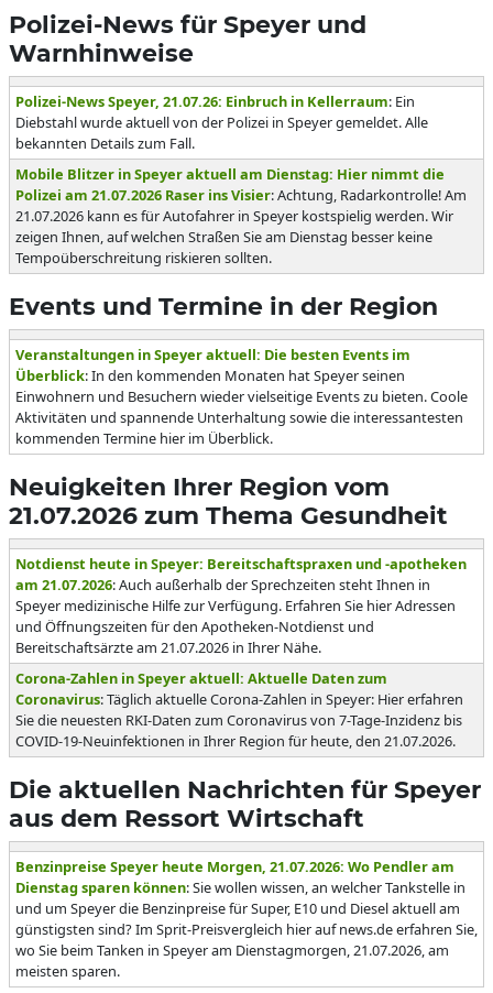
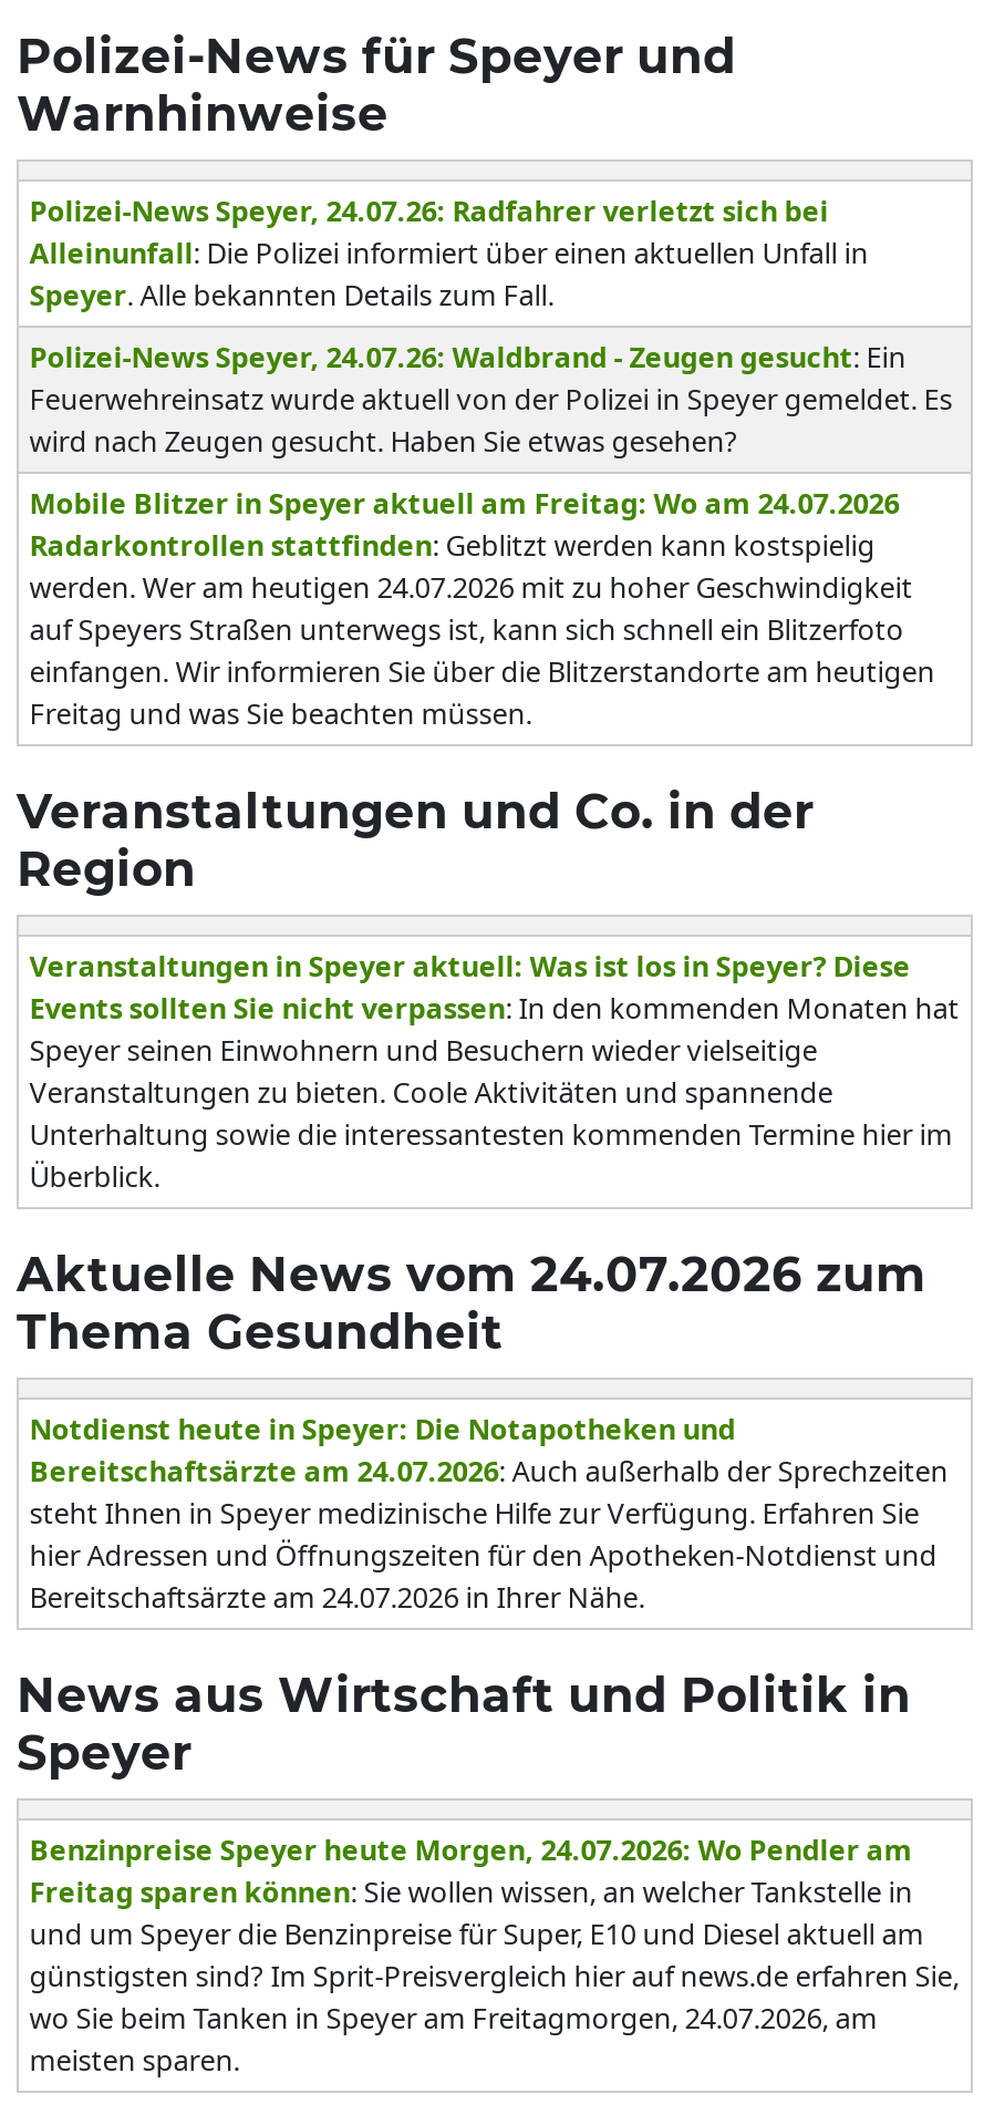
[15,91,428,153] Polizei-News Speyer, 21.07.26: Einbruch in Kellerraum: Ein | Diebstahl wurde aktuell von der Polizei in Speyer gemeldet. Alle | bekannten Details zum Fall. -> [29,190,868,314] Polizei-News Speyer, 24.07.26: Radfahrer verletzt sich bei | Alleinunfall: Die Polizei informiert über einen aktuellen Unfall in | Speyer. Alle bekannten Details zum Fall.
[15,164,466,268] Mobile Blitzer in Speyer aktuell am Dienstag: Hier nimmt die | Polizei am 21.07.2026 Raser ins Visier: Achtung, Radarkontrolle! Am | 21.07.2026 kann es für Autofahrer in Speyer kostspielig werden. Wir | zeigen Ihnen, auf welchen Straßen Sie am Dienstag besser keine | Tempoüberschreitung riskieren sollten. -> [29,337,953,461] Polizei-News Speyer, 24.07.26: Waldbrand - Zeugen gesucht: Ein | Feuerwehreinsatz wurde aktuell von der Polizei in Speyer gemeldet. Es | wird nach Zeugen gesucht. Haben Sie etwas gesehen?
[9,292,438,320] Events und Termine in der Region -> [29,483,935,733] Mobile Blitzer in Speyer aktuell am Freitag: Wo am 24.07.2026 | Radarkontrollen stattfinden: Geblitzt werden kann kostspielig | werden. Wer am heutigen 24.07.2026 mit zu hoher Geschwindigkeit | auf Speyers Straßen unterwegs ist, kann sich schnell ein Blitzerfoto | einfangen. Wir informieren Sie über die Blitzerstandorte am heutigen | Freitag und was Sie beachten müssen.
[15,345,467,448] Veranstaltungen in Speyer aktuell: Die besten Events im | Überblick: In den kommenden Monaten hat Speyer seinen | Einwohnern und Besuchern wieder vielseitige Events zu bieten. Coole | Aktivitäten und spannende Unterhaltung sowie die interessantesten | kommenden Termine hier im Überblick. -> [17,782,814,897] Veranstaltungen und Co. in der | Region
[9,472,448,530] Neuigkeiten Ihrer Region vom | 21.07.2026 zum Thema Gesundheit -> [29,946,959,1196] Veranstaltungen in Speyer aktuell: Was ist los in Speyer? Diese | Events sollten Sie nicht verpassen: In den kommenden Monaten hat | Speyer seinen Einwohnern und Besuchern wieder vielseitige | Veranstaltungen zu bieten. Coole Aktivitäten und spannende | Unterhaltung sowie die interessantesten kommenden Termine hier im | Überblick.
[15,554,466,657] Notdienst heute in Speyer: Bereitschaftspraxen und -apotheken | am 21.07.2026: Auch außerhalb der Sprechzeiten steht Ihnen in | Speyer medizinische Hilfe zur Verfügung. Erfahren Sie hier Adressen | und Öffnungszeiten für den Apotheken-Notdienst und | Bereitschaftsärzte am 21.07.2026 in Ihrer Nähe. -> [17,1245,926,1360] Aktuelle News vom 24.07.2026 zum | Thema Gesundheit
[15,668,463,751] Corona-Zahlen in Speyer aktuell: Aktuelle Daten zum | Coronavirus: Täglich aktuelle Corona-Zahlen in Speyer: Hier erfahren | Sie die neuesten RKI-Daten zum Coronavirus von 7-Tage-Inzidenz bis | COVID-19-Neuinfektionen in Ihrer Region für heute, den 21.07.2026. -> [29,1409,948,1617] Notdienst heute in Speyer: Die Notapotheken und | Bereitschaftsärzte am 24.07.2026: Auch außerhalb der Sprechzeiten | steht Ihnen in Speyer medizinische Hilfe zur Verfügung. Erfahren Sie | hier Adressen und Öffnungszeiten für den Apotheken-Notdienst und | Bereitschaftsärzte am 24.07.2026 in Ihrer Nähe.
[9,775,481,832] Die aktuellen Nachrichten für Speyer | aus dem Ressort Wirtschaft -> [17,1665,911,1781] News aus Wirtschaft und Politik in | Speyer
[15,856,465,897] Benzinpreise Speyer heute Morgen, 21.07.2026: Wo Pendler am | Dienstag sparen können: Sie wollen wissen, an welcher Tankstelle in -> [29,1829,913,1911] Benzinpreise Speyer heute Morgen, 24.07.2026: Wo Pendler am | Freitag sparen können: Sie wollen wissen, an welcher Tankstelle in
[15,940,449,960] wo Sie beim Tanken in Speyer am Dienstagmorgen, 21.07.2026, am -> [29,1998,877,2038] wo Sie beim Tanken in Speyer am Freitagmorgen, 24.07.2026, am

